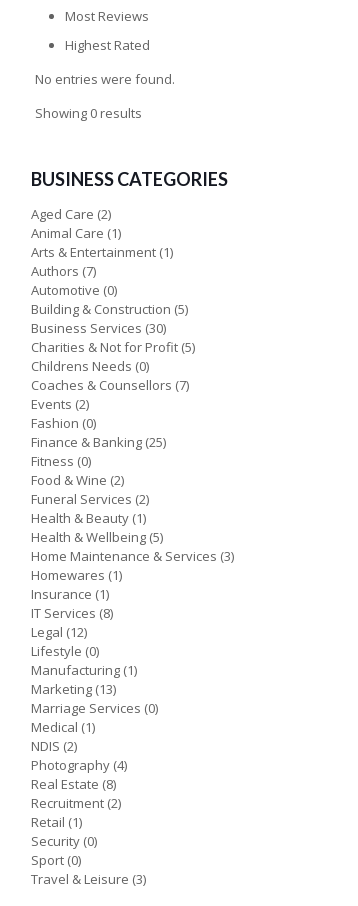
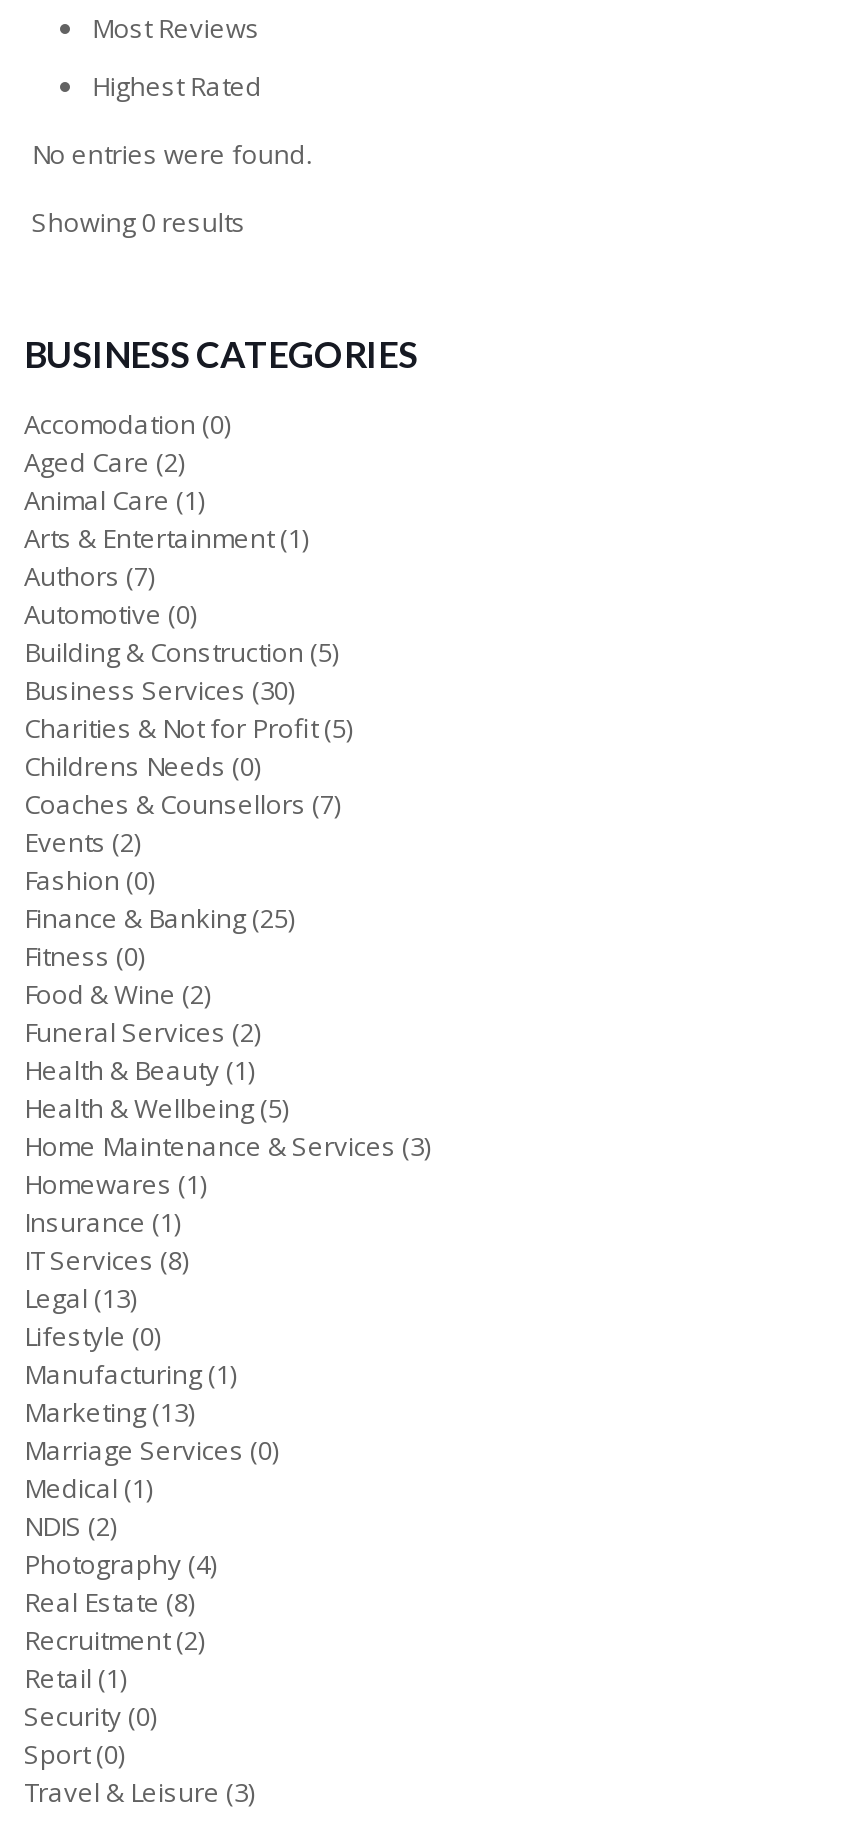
none -> [24,406,230,442] Accomodation (0)
[31,623,87,641] Legal (12) -> [24,1280,136,1316] Legal (13)

